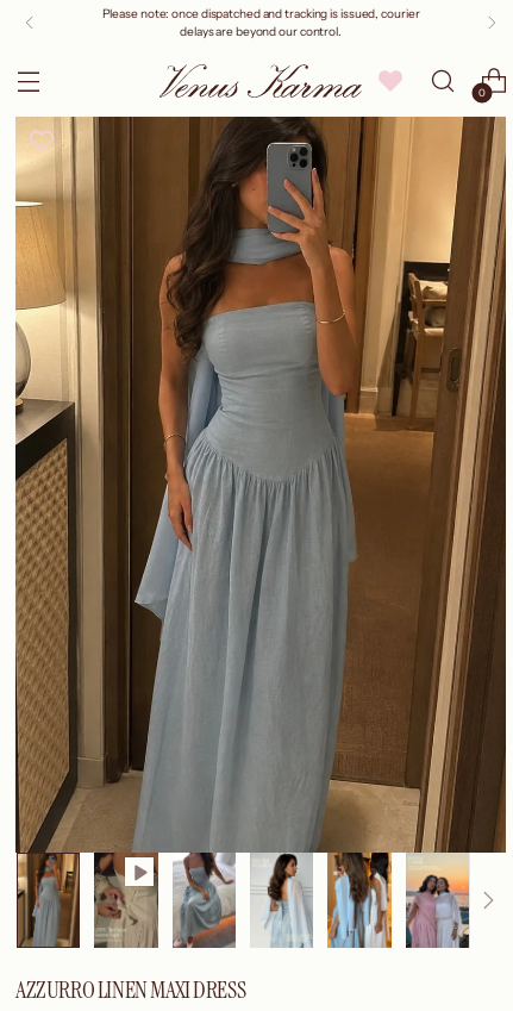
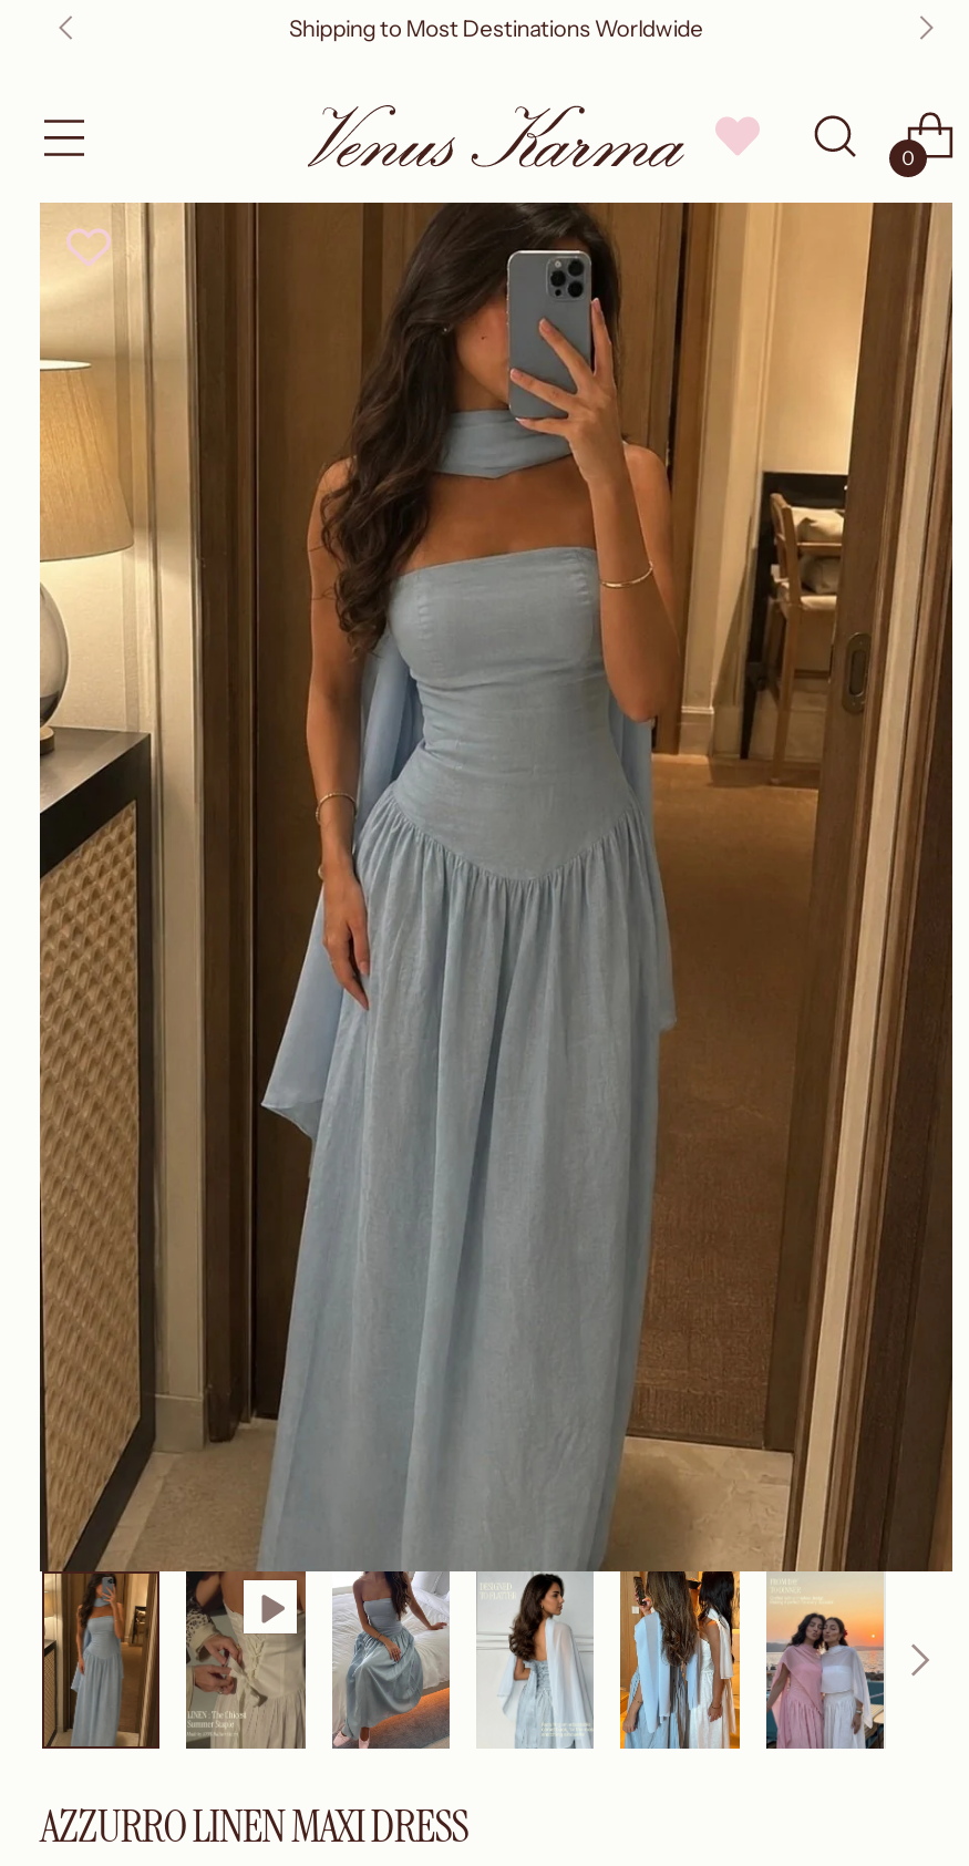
[102,6,420,39] Please note: once dispatched and tracking is issued, courier | delays are beyond our control. -> [289,13,703,42] Shipping to Most Destinations Worldwide

